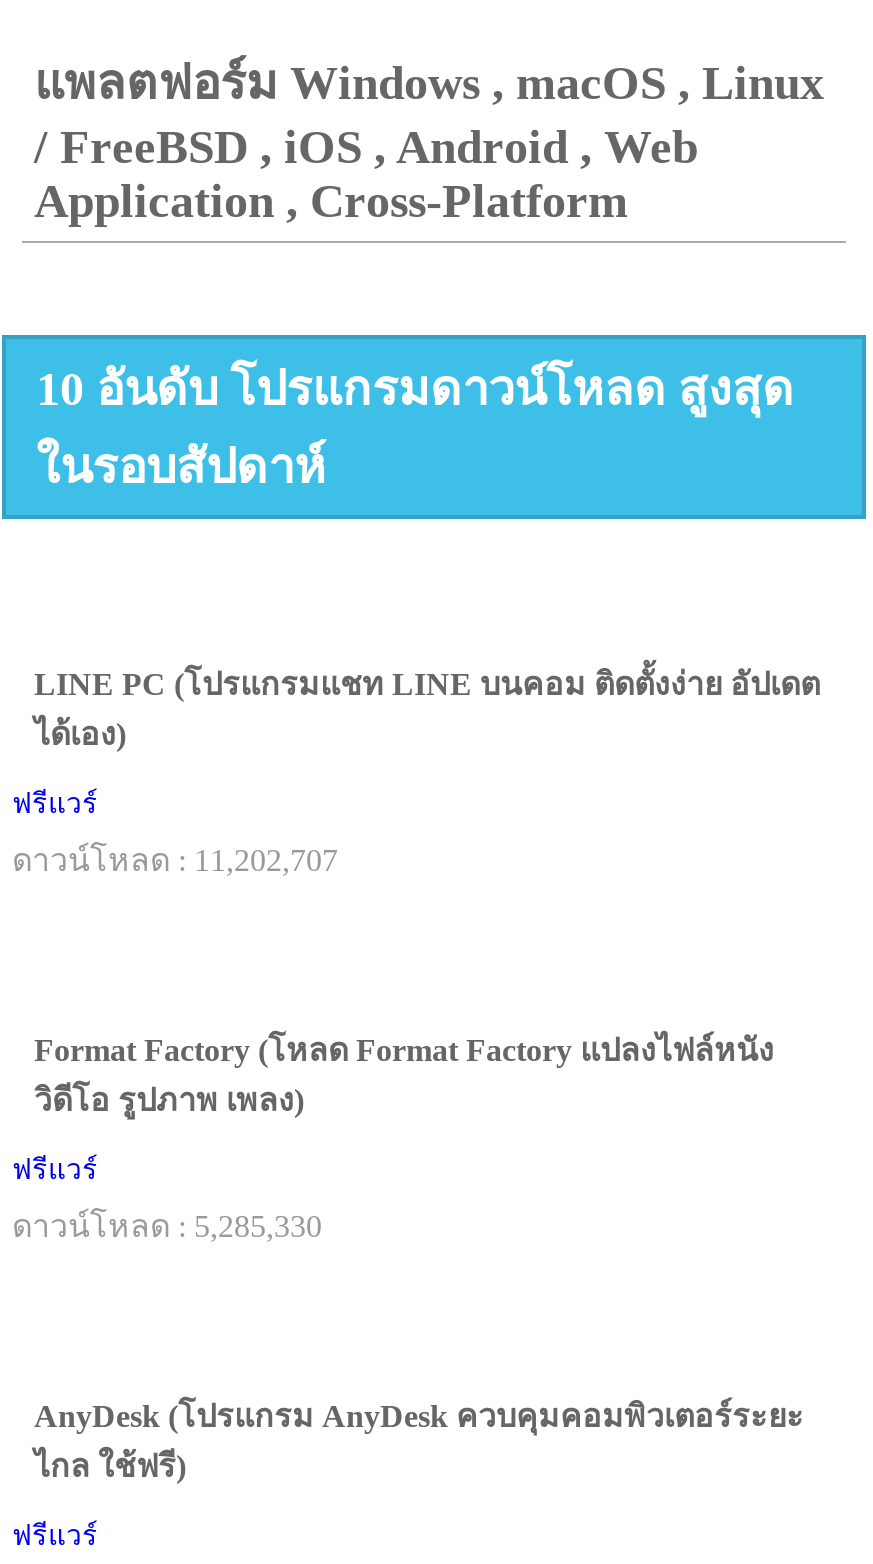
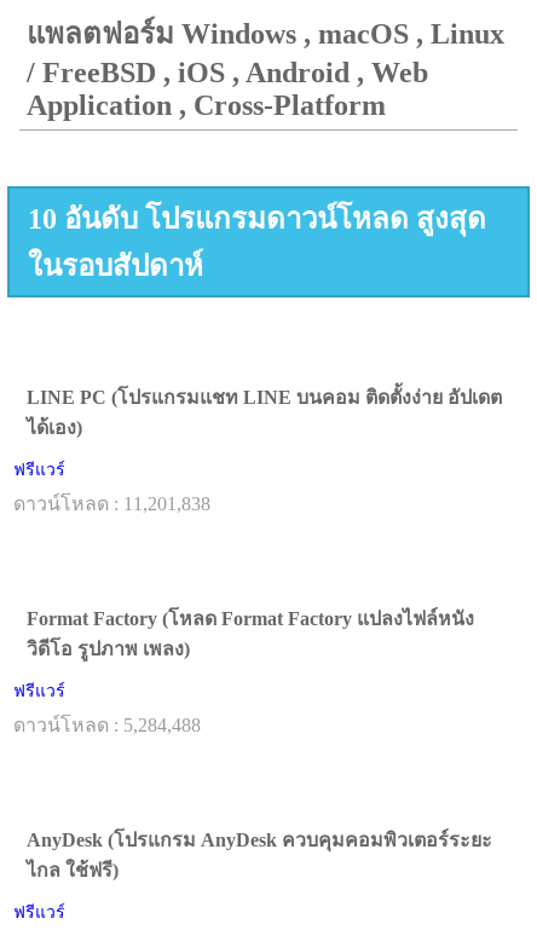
[12,843,338,877] ดาวน์โหลด : 11,202,707 -> [13,493,210,514] ดาวน์โหลด : 11,201,838
[12,1209,322,1243] ดาวน์โหลด : 5,285,330 -> [13,715,201,735] ดาวน์โหลด : 5,284,488

